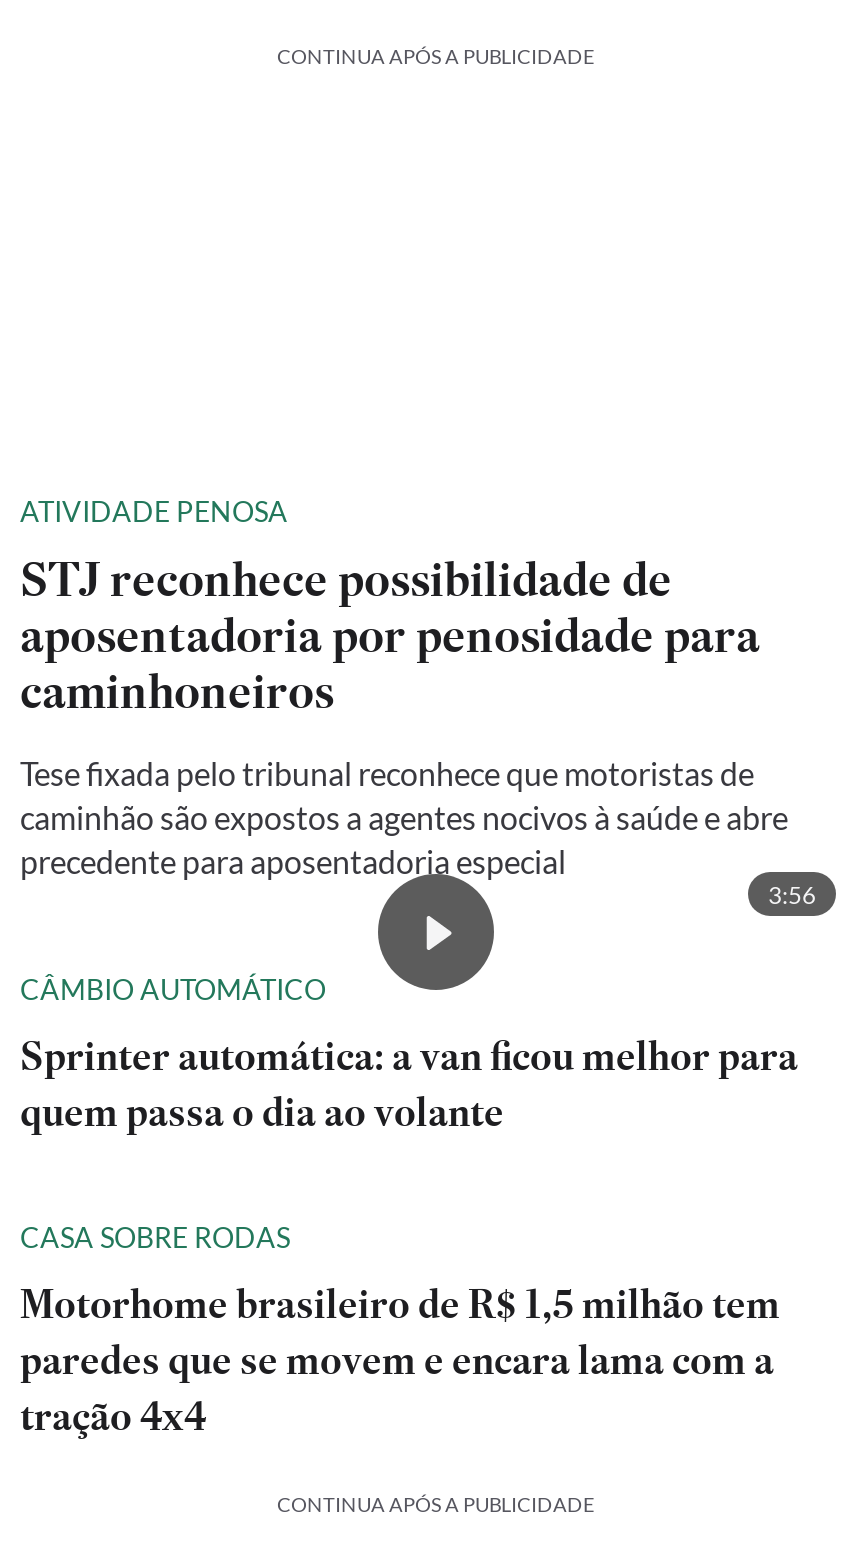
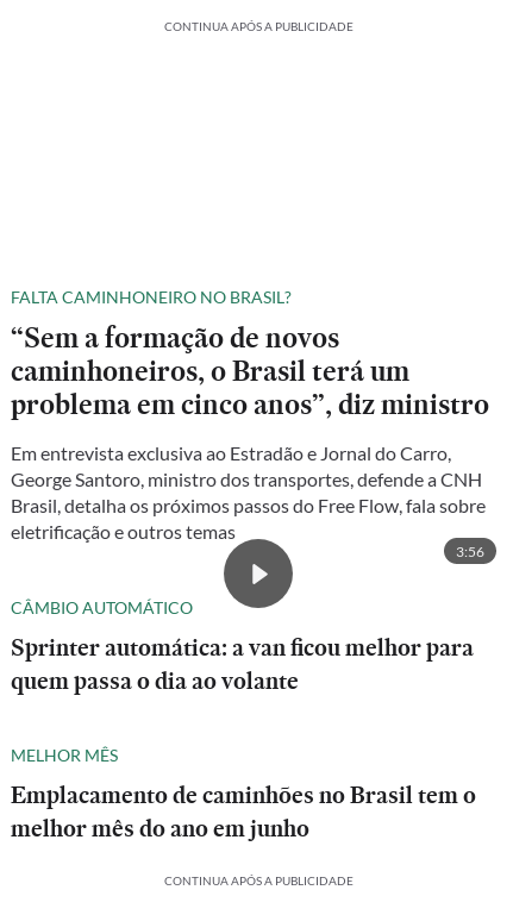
[20,494,760,724] ATIVIDADE PENOSA | STJ reconhece possibilidade de | aposentadoria por penosidade para | caminhoneiros -> [11,287,489,424] FALTA CAMINHONEIRO NO BRASIL? | “Sem a formação de novos | caminhoneiros, o Brasil terá um | problema em cinco anos”, diz ministro
[20,754,788,880] Tese fixada pelo tribunal reconhece que motoristas de | caminhão são expostos a agentes nocivos à saúde e abre | precedente para aposentadoria especial -> [11,441,486,543] Em entrevista exclusiva ao Estradão e Jornal do Carro, | George Santoro, ministro dos transportes, defende a CNH | Brasil, detalha os próximos passos do Free Flow, fala sobre | eletrificação e outros temas
moved [20,880,816,1140] -> [11,543,484,697]: 3:56 | CÂMBIO AUTOMÁTICO | Sprinter automática: a van ficou melhor para | quem passa o dia ao volante
[20,1219,780,1444] CASA SOBRE RODAS | Motorhome brasileiro de R$ 1,5 milhão tem | paredes que se movem e encara lama com a | tração 4x4 -> [11,744,476,845] MELHOR MÊS | Emplacamento de caminhões no Brasil tem o | melhor mês do ano em junho

